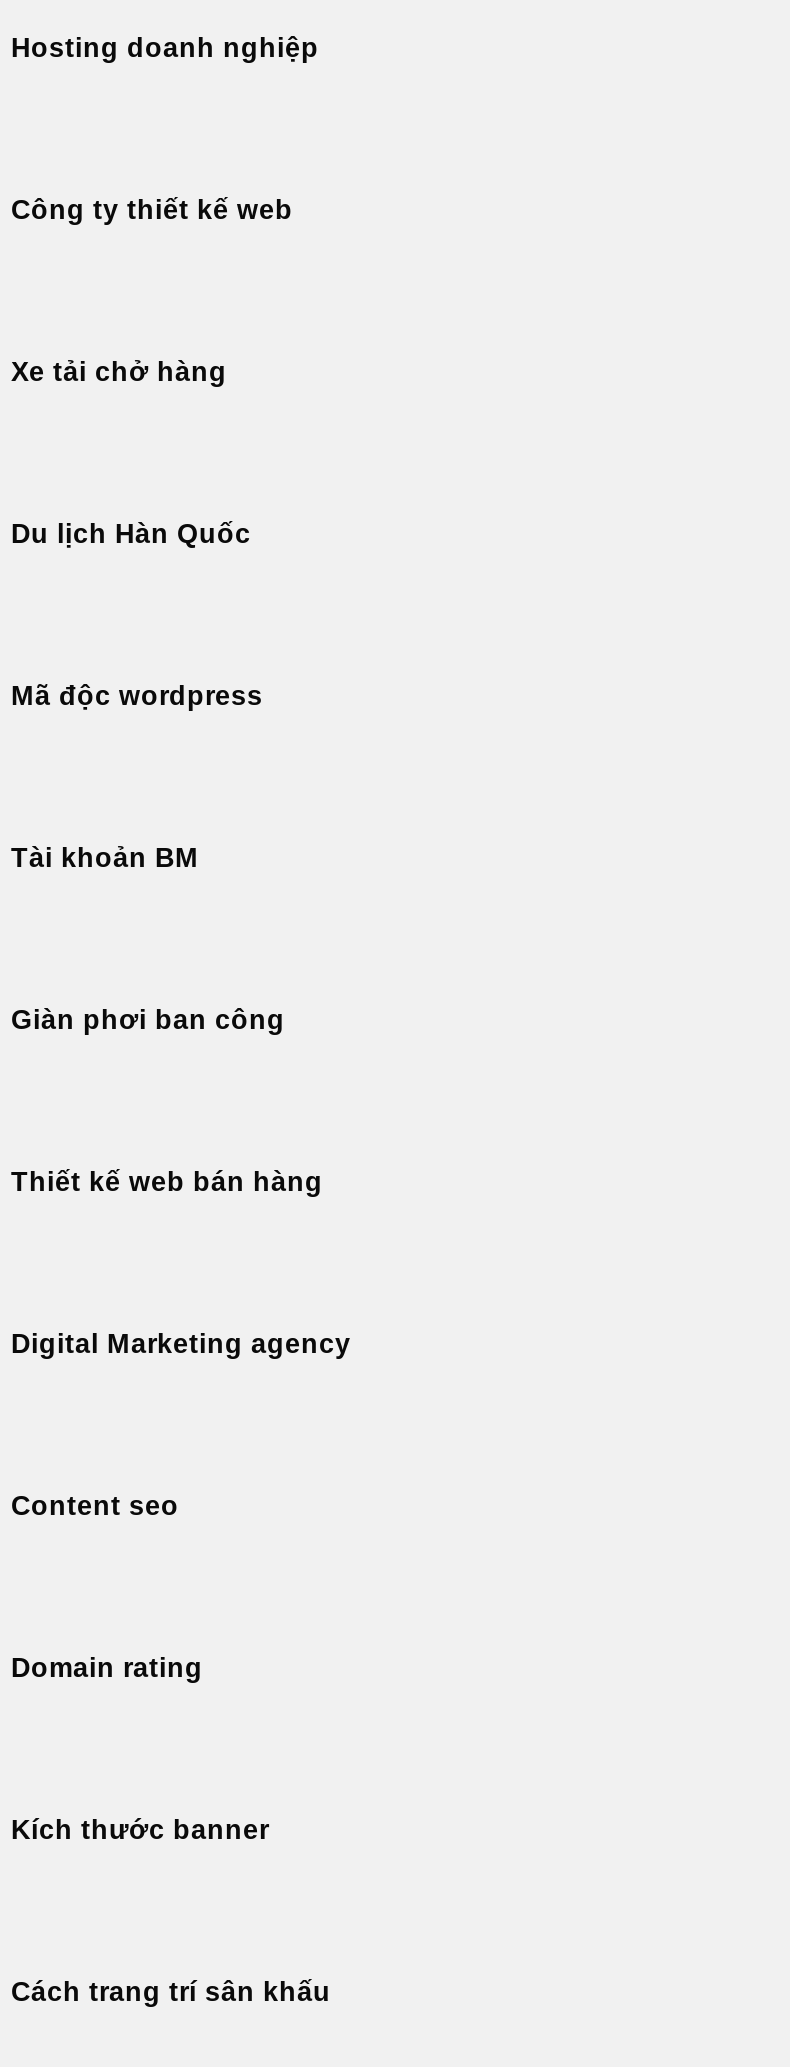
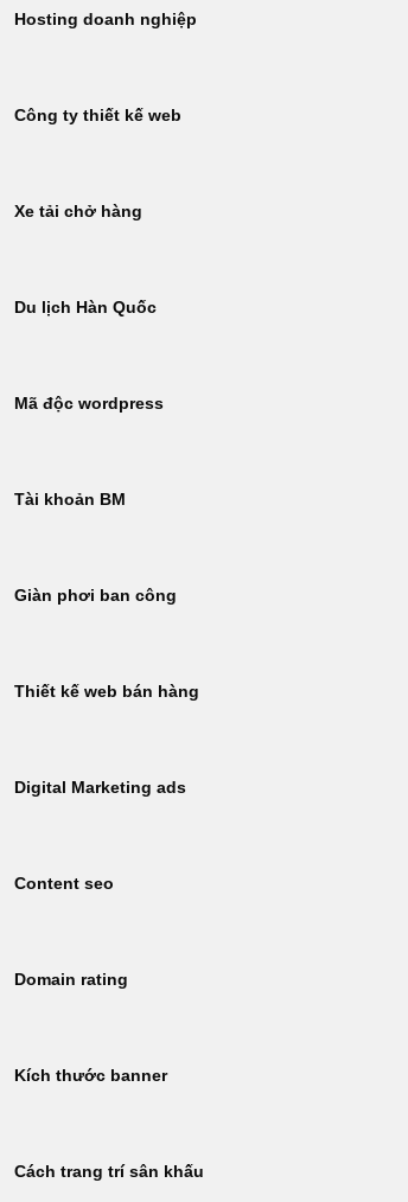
[11,1329,351,1359] Digital Marketing agency -> [14,779,186,797] Digital Marketing ads

